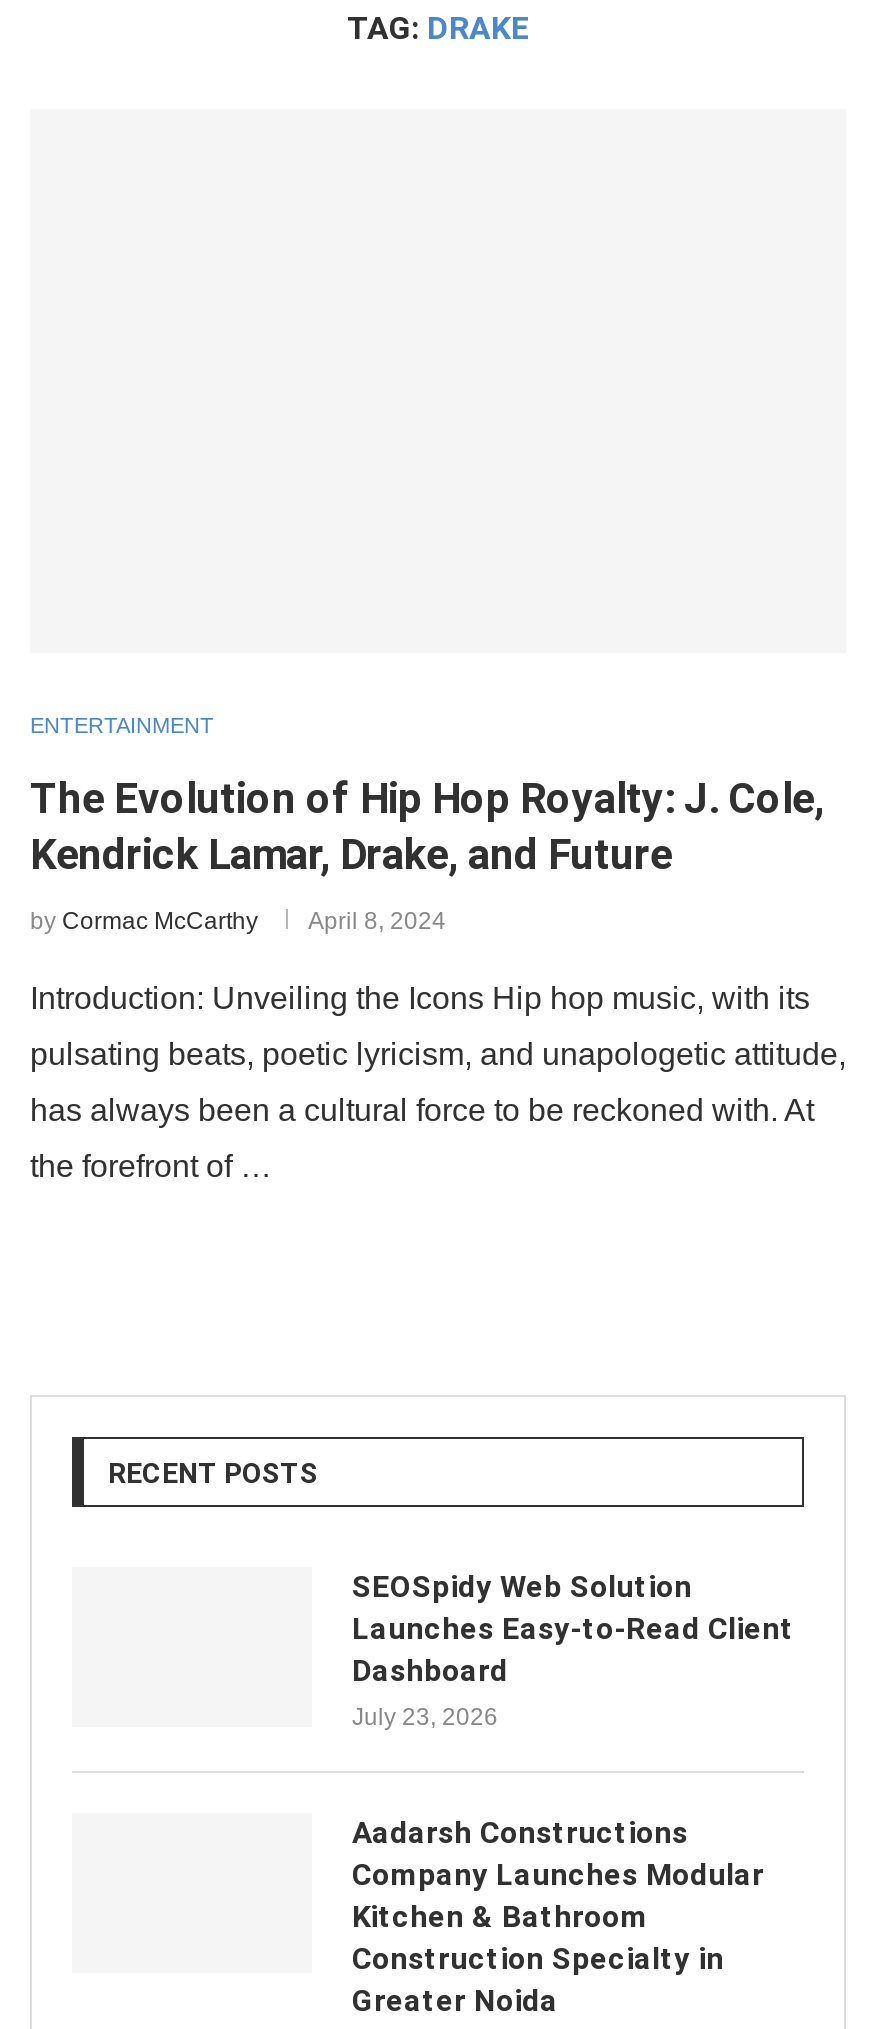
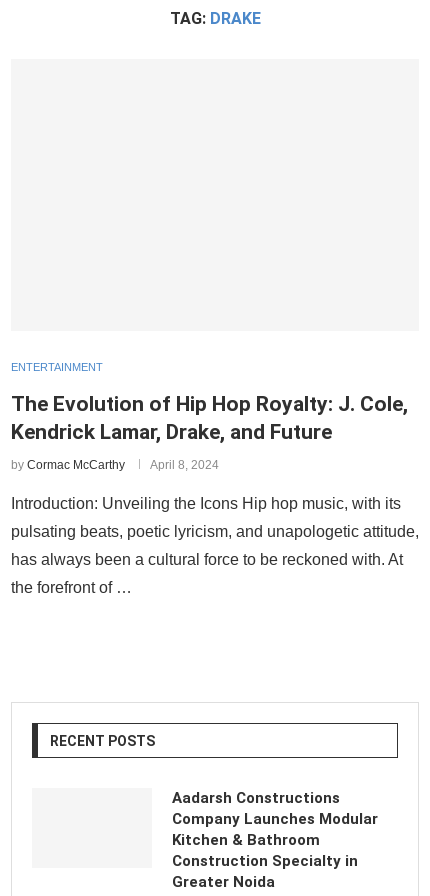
[352,1569,794,1731] SEOSpidy Web Solution | Launches Easy-to-Read Client | Dashboard | July 23, 2026 -> none

